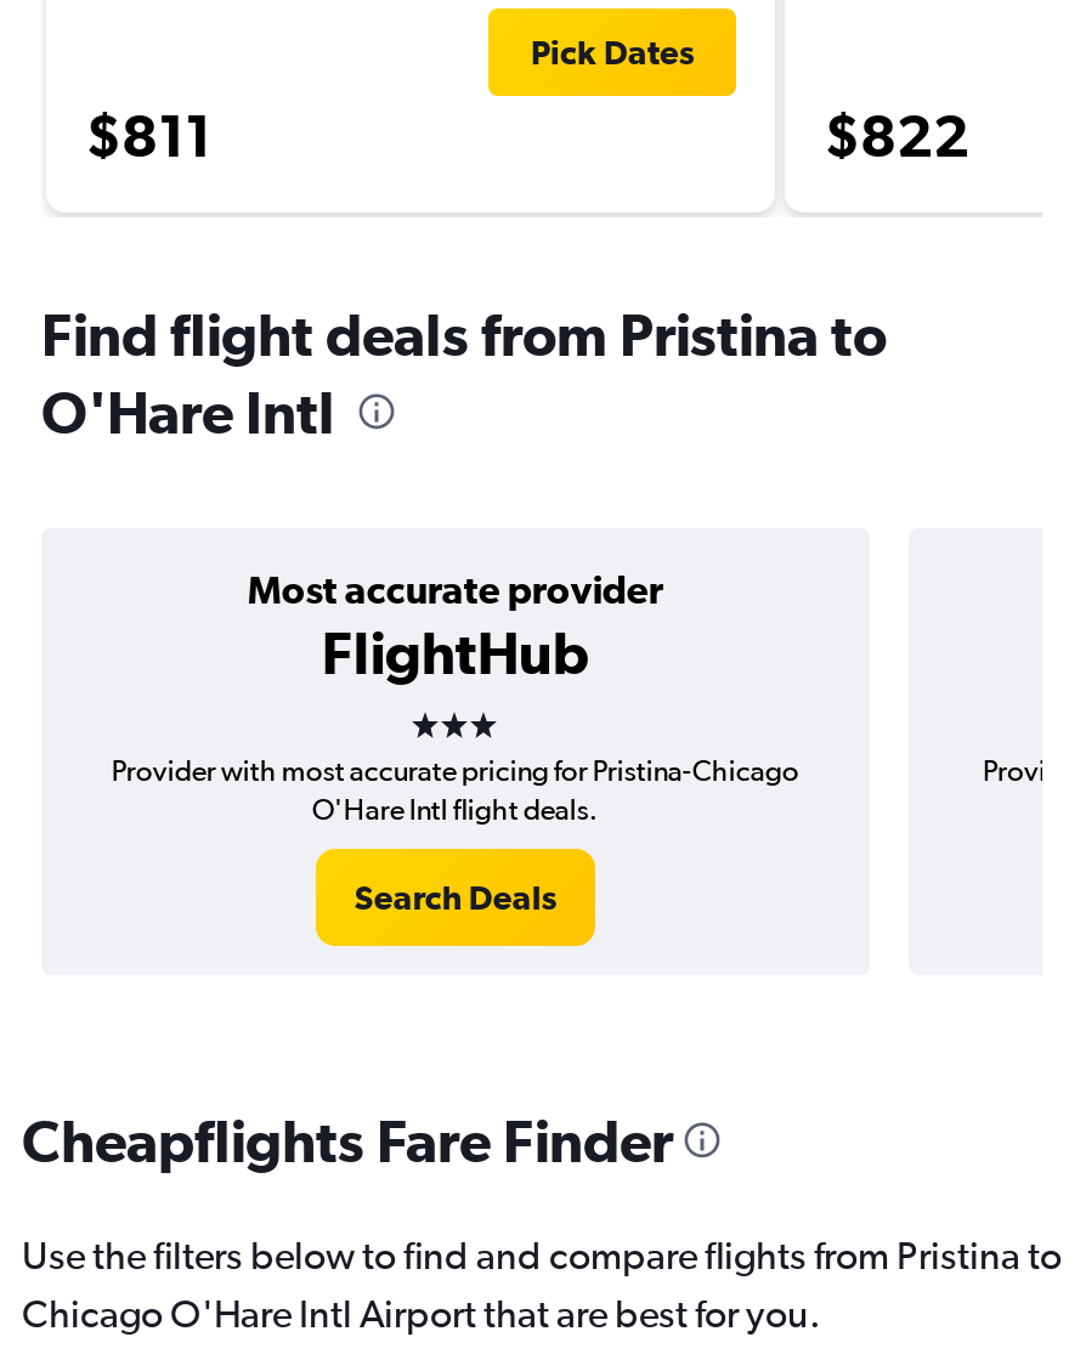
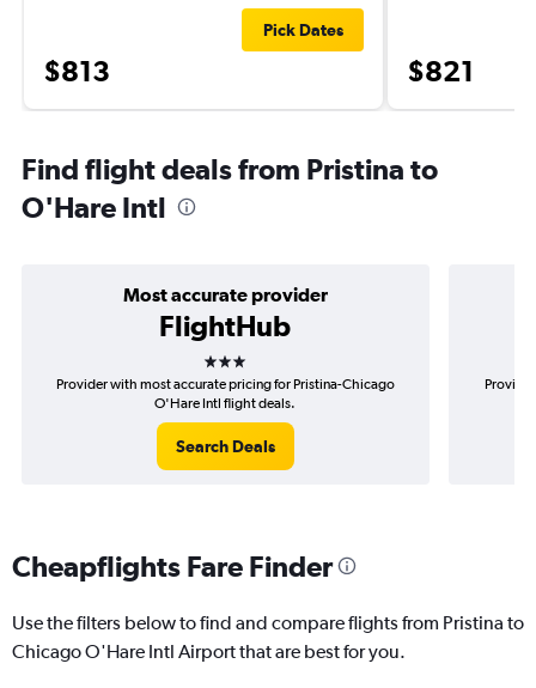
[85,101,211,169] $811 -> [43,54,110,87] $813
[824,101,969,169] $822 -> [407,54,474,87] $821

